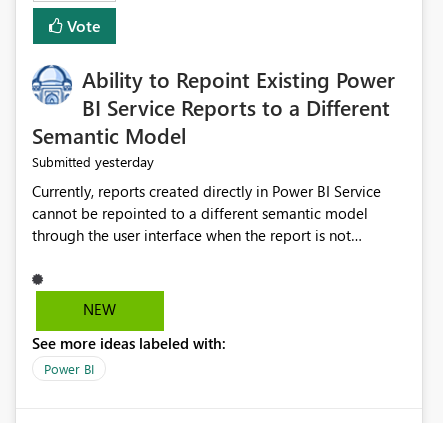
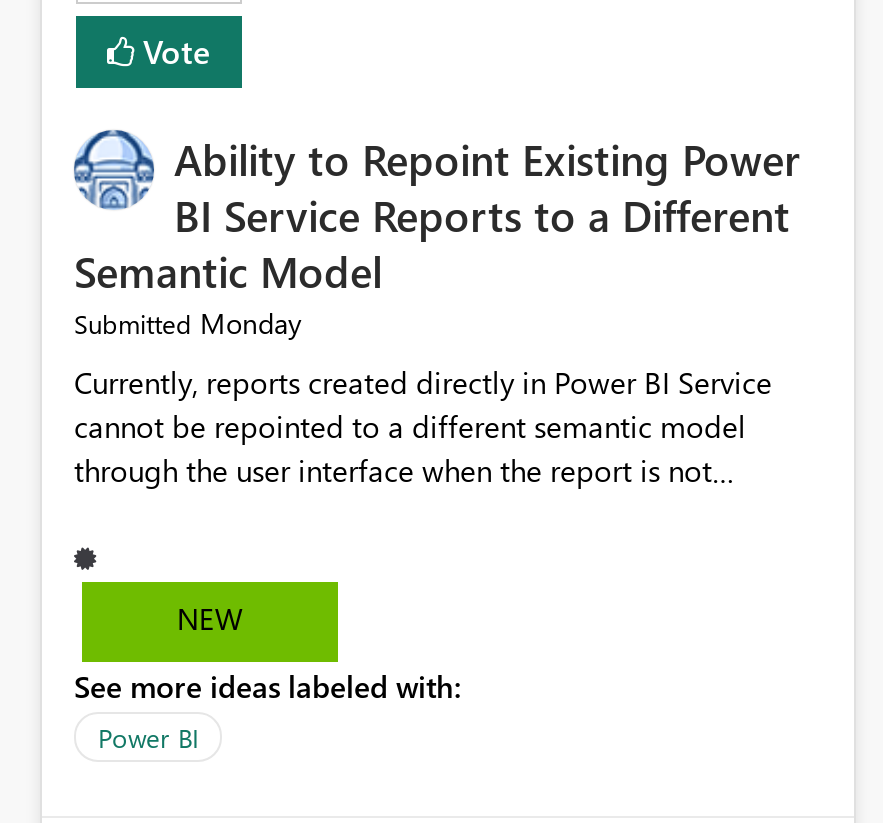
[32,152,154,171] Submitted yesterday -> [74,305,302,343] Submitted Monday

